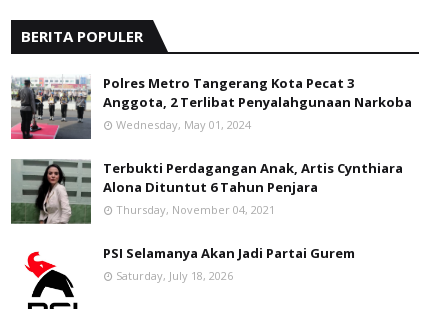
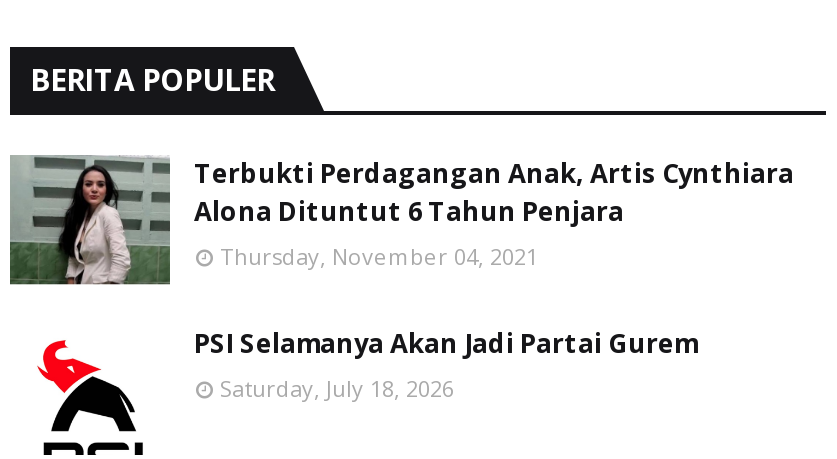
[10,74,412,140] [image] | Polres Metro Tangerang Kota Pecat 3 | Anggota, 2 Terlibat Penyalahgunaan Narkoba | Wednesday, May 01, 2024 -> none

